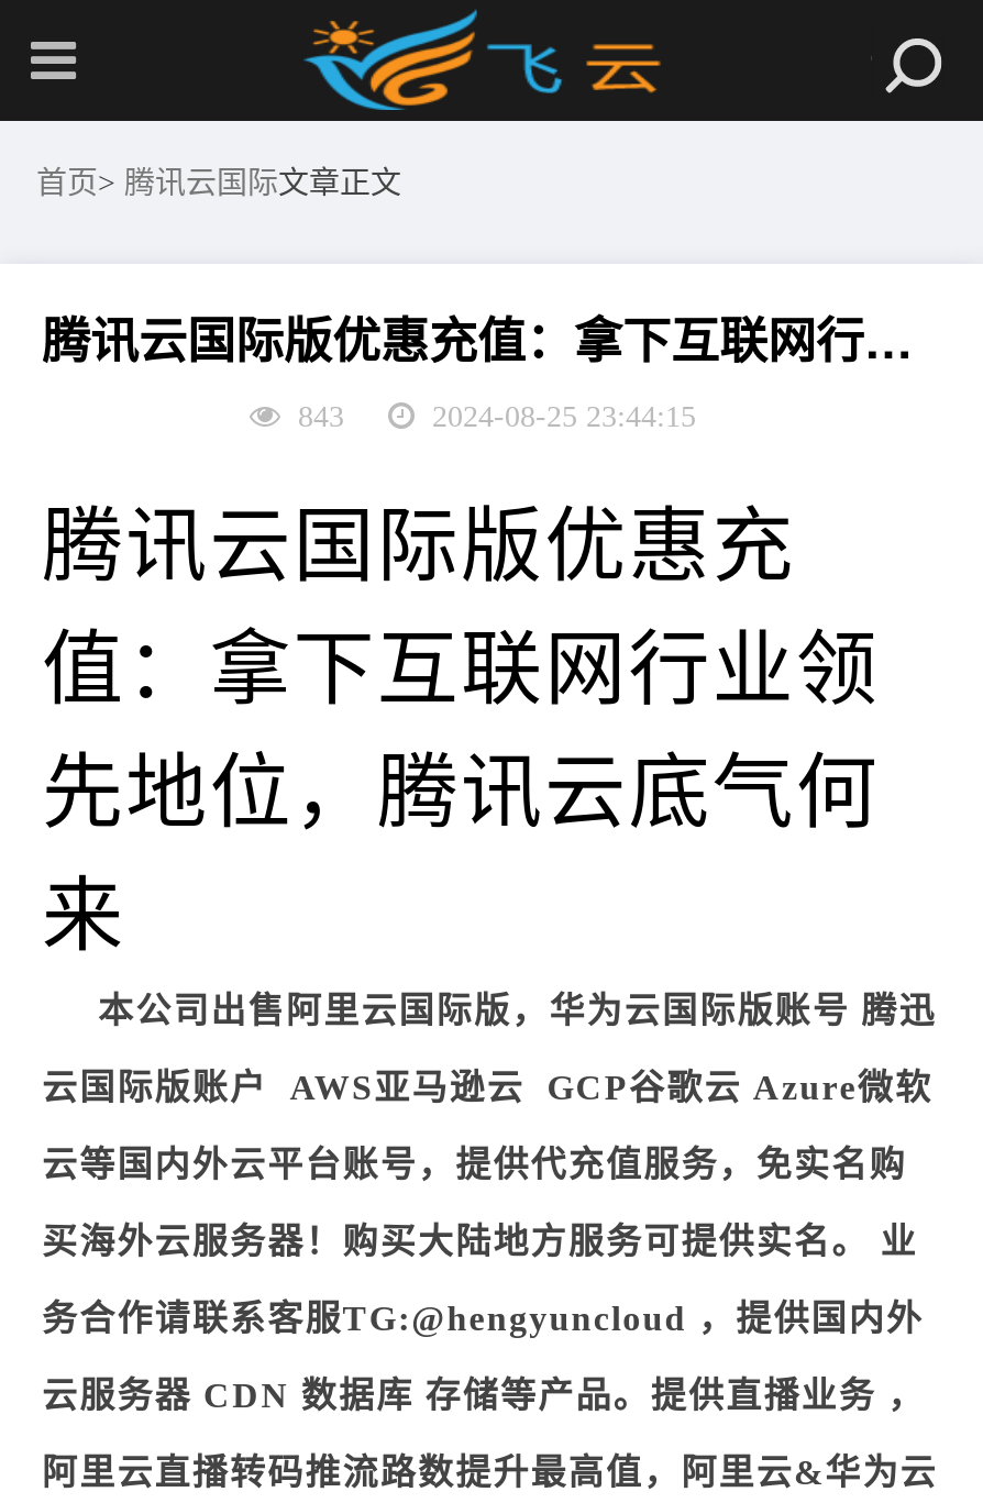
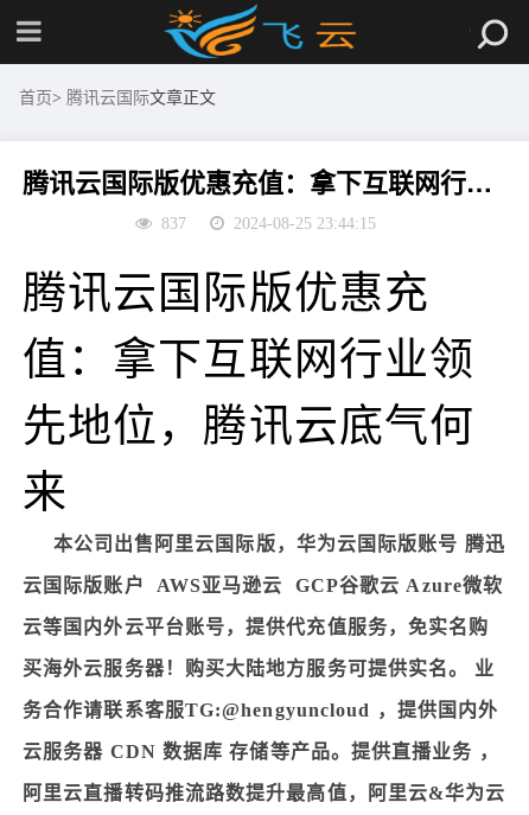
[298,400,344,433] 843 -> [161,215,186,233] 837

